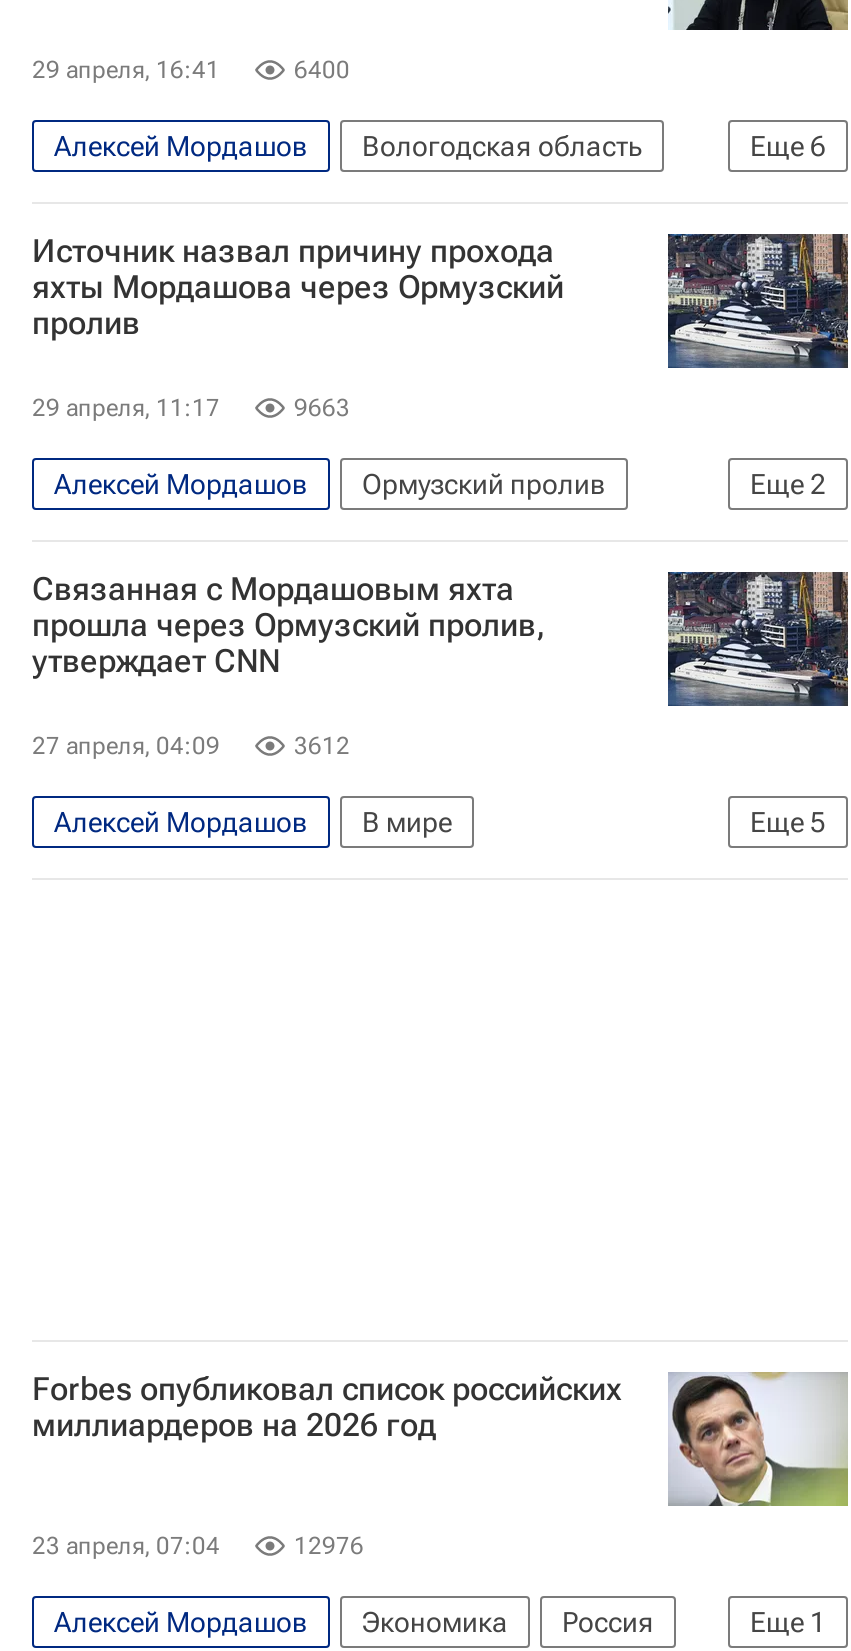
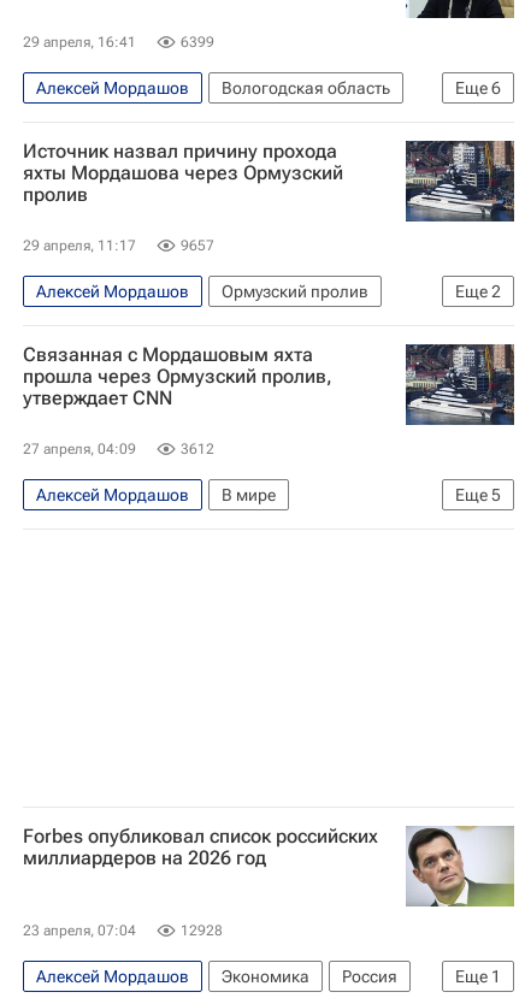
[294,55,350,83] 6400 -> [181,33,214,50] 6399
[294,393,350,421] 9663 -> [181,237,214,253] 9657
[294,1532,364,1560] 12976 -> [181,922,223,938] 12928

